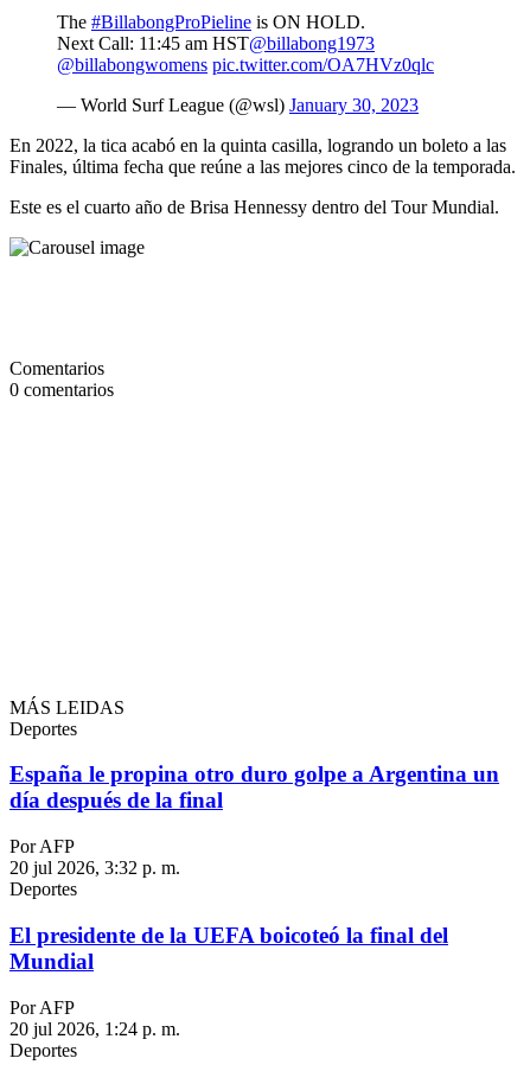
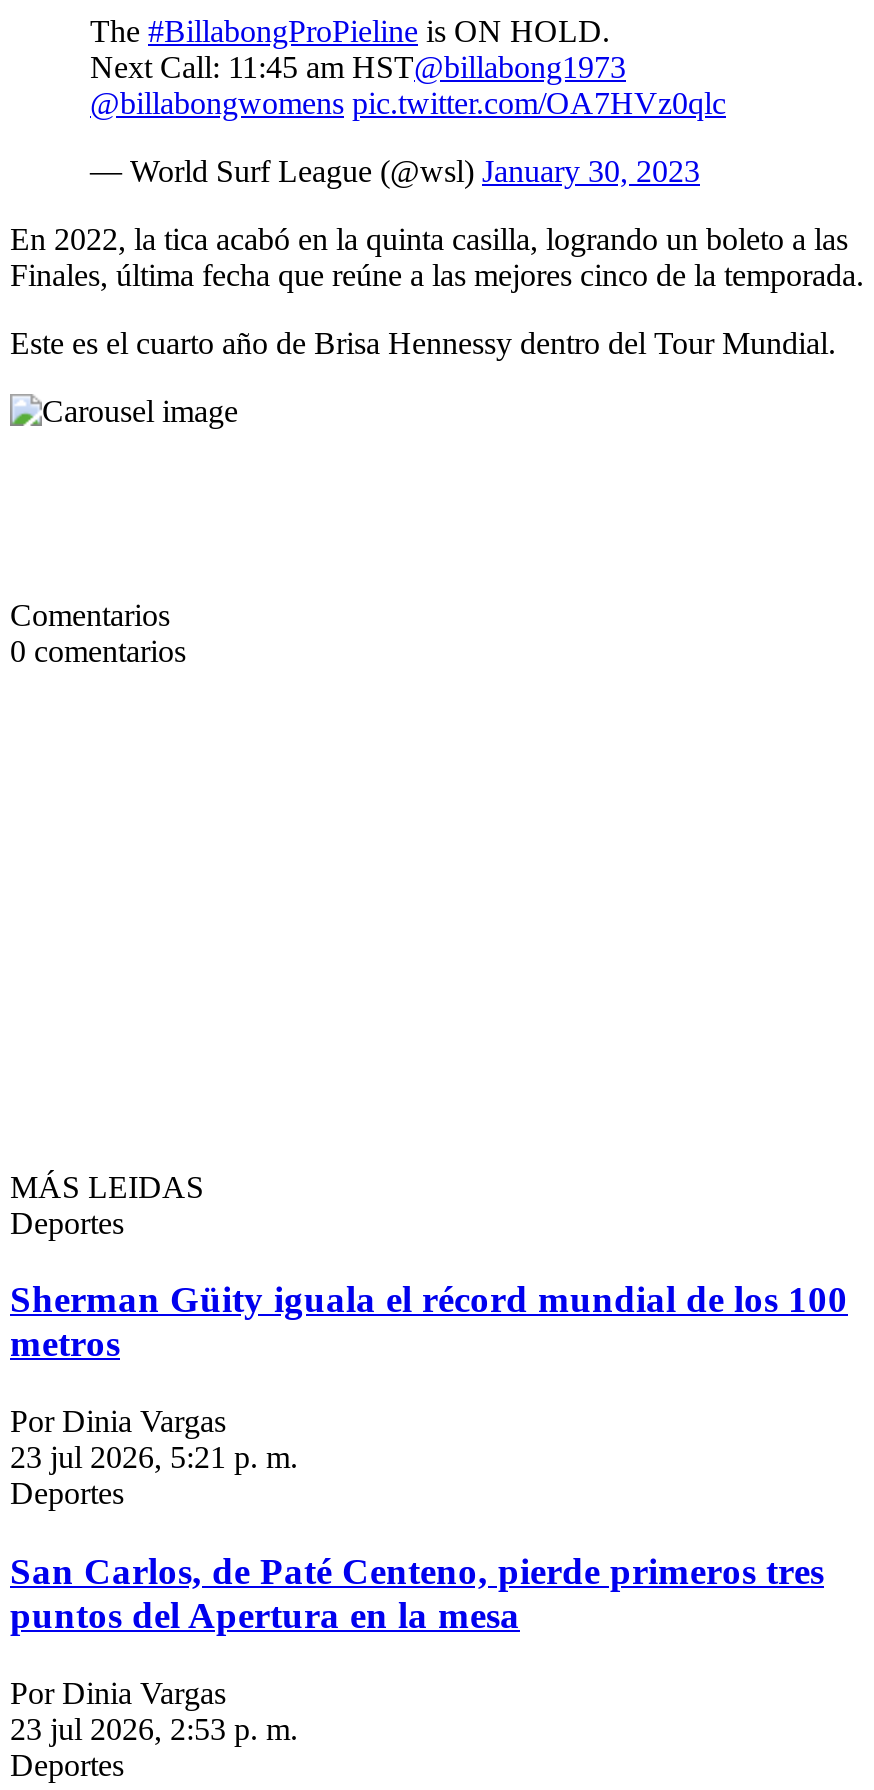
[9,762,499,813] España le propina otro duro golpe a Argentina un | día después de la final -> [10,1279,848,1365] Sherman Güity iguala el récord mundial de los 100 | metros
[9,836,180,878] Por AFP | 20 jul 2026, 3:32 p. m. -> [10,1404,298,1474] Por Dinia Vargas | 23 jul 2026, 5:21 p. m.
[9,923,448,974] El presidente de la UEFA boicoteó la final del | Mundial -> [10,1550,824,1636] San Carlos, de Paté Centeno, pierde primeros tres | puntos del Apertura en la mesa
[9,997,180,1039] Por AFP | 20 jul 2026, 1:24 p. m. -> [10,1675,298,1745] Por Dinia Vargas | 23 jul 2026, 2:53 p. m.

